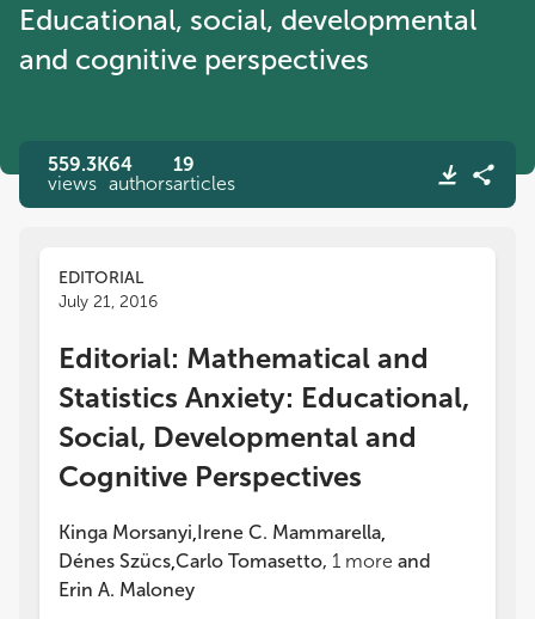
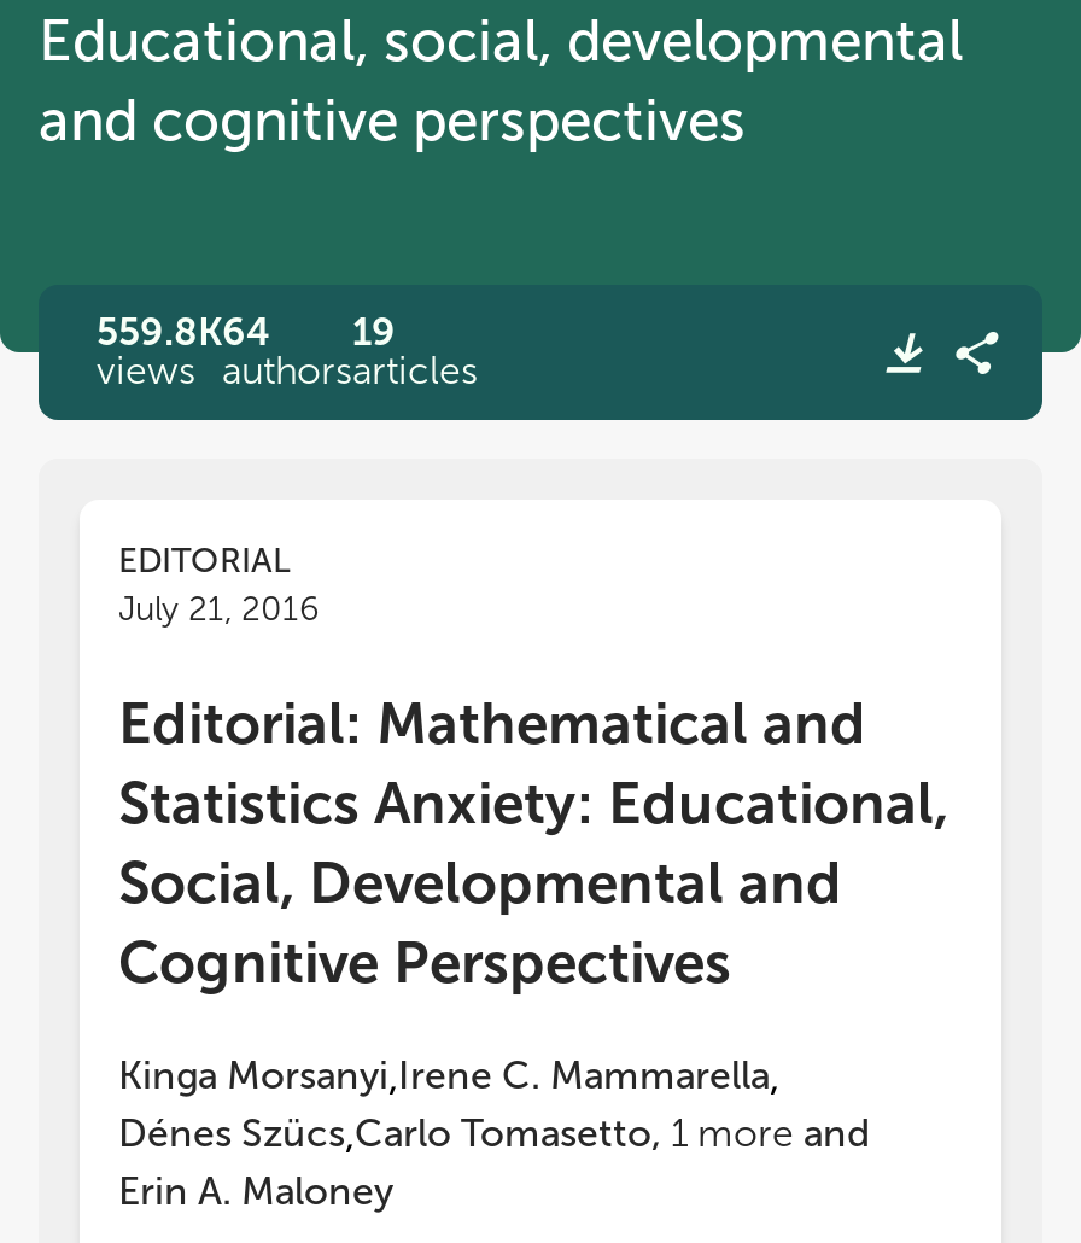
[48,153,195,176] 559.3K 64 19 -> [97,309,396,355] 559.8K 64 19

